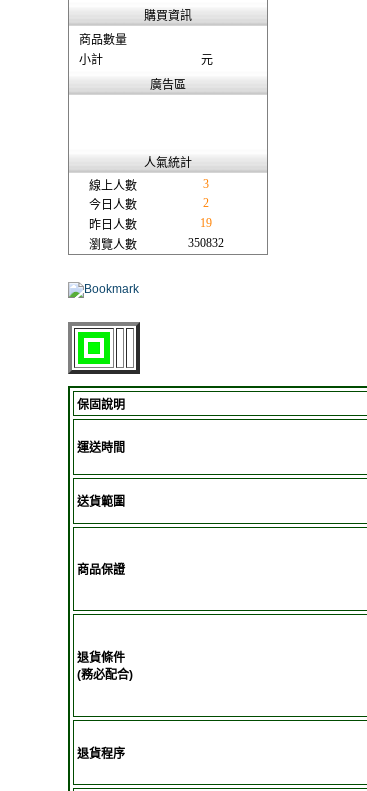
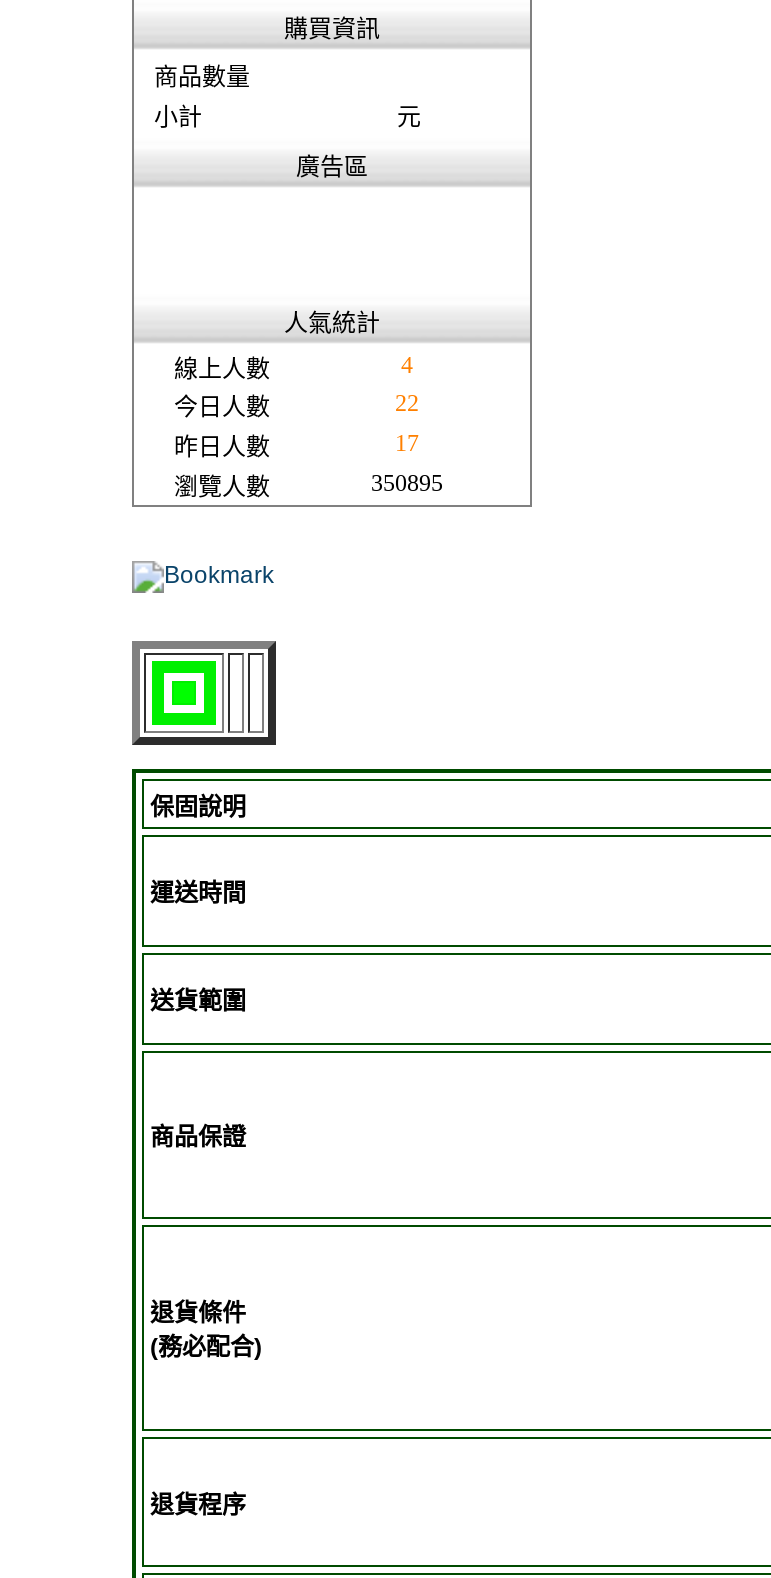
[202,177,208,191] 3 -> [401,351,413,379] 4
[202,196,208,210] 2 -> [395,389,419,417] 22
[199,216,211,230] 19 -> [395,429,419,457] 17
[187,236,223,250] 350832 -> [371,469,443,497] 350895

